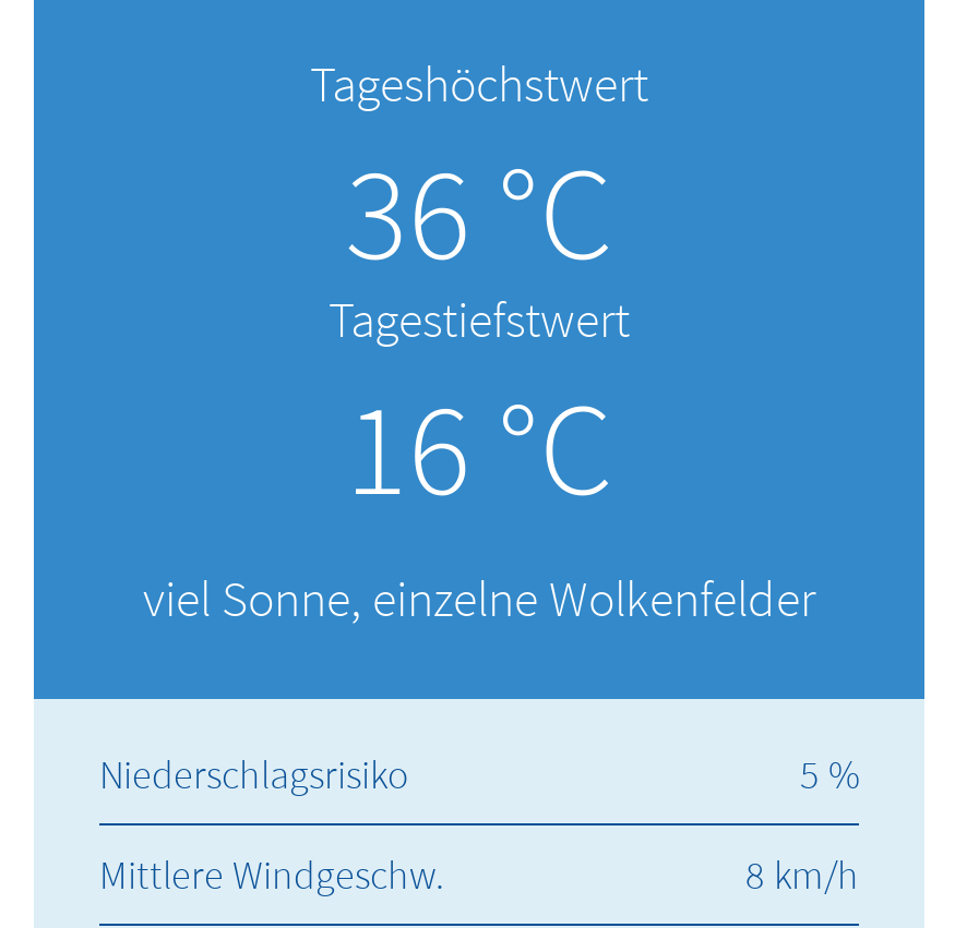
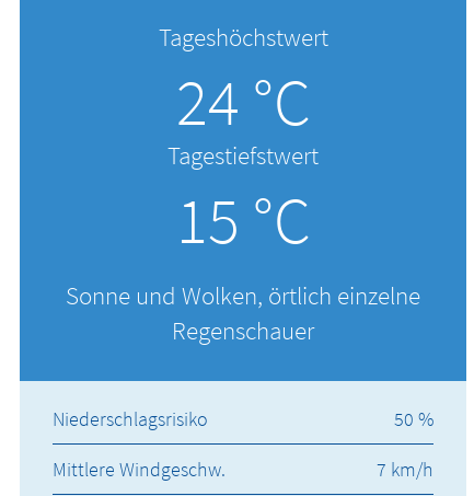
[345,130,613,294] 36 °C -> [176,60,310,143] 24 °C
[143,366,815,630] 16 °C | viel Sonne, einzelne Wolkenfelder -> [66,179,420,346] 15 °C | Sonne und Wolken, örtlich einzelne | Regenschauer
[800,750,859,800] 5 % -> [394,406,433,432] 50 %
[745,850,859,900] 8 km/h -> [377,457,433,482] 7 km/h

